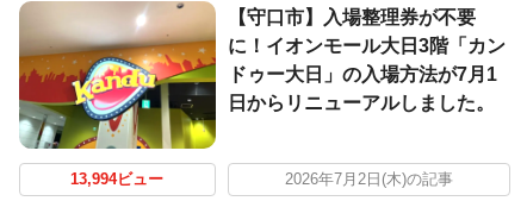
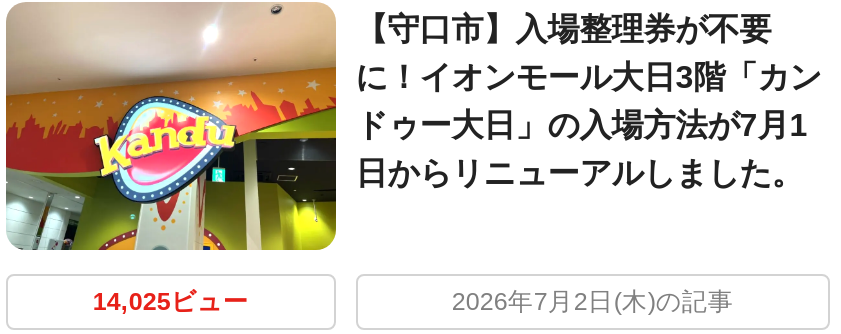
[71,171,164,188] 13,994ビュー -> [93,287,249,315] 14,025ビュー

